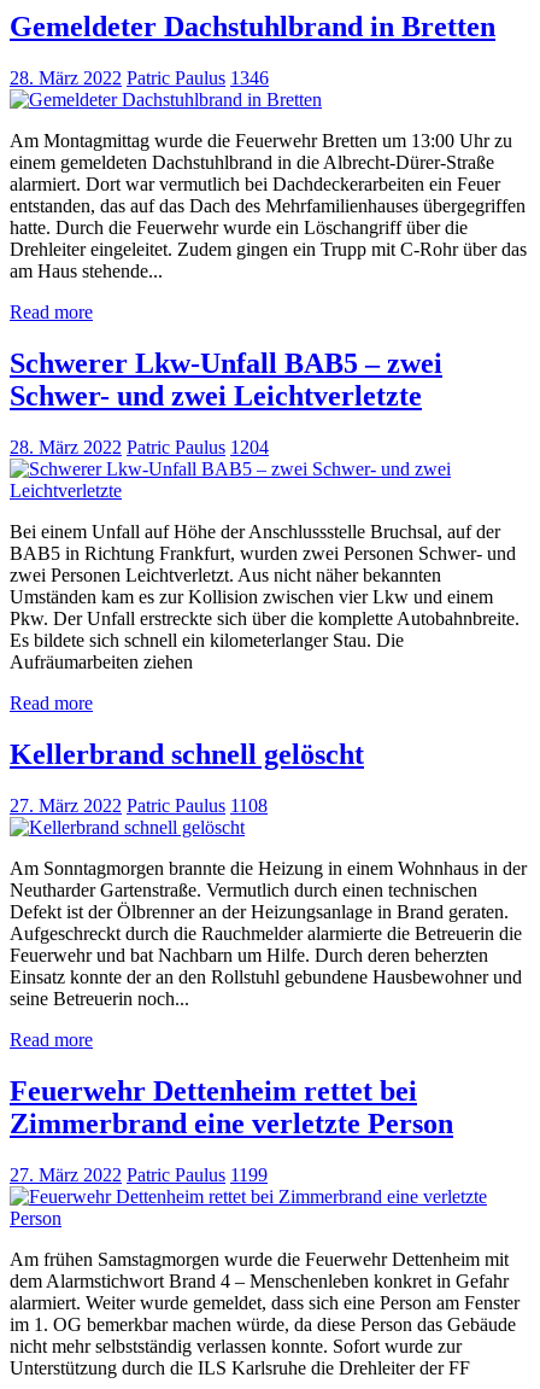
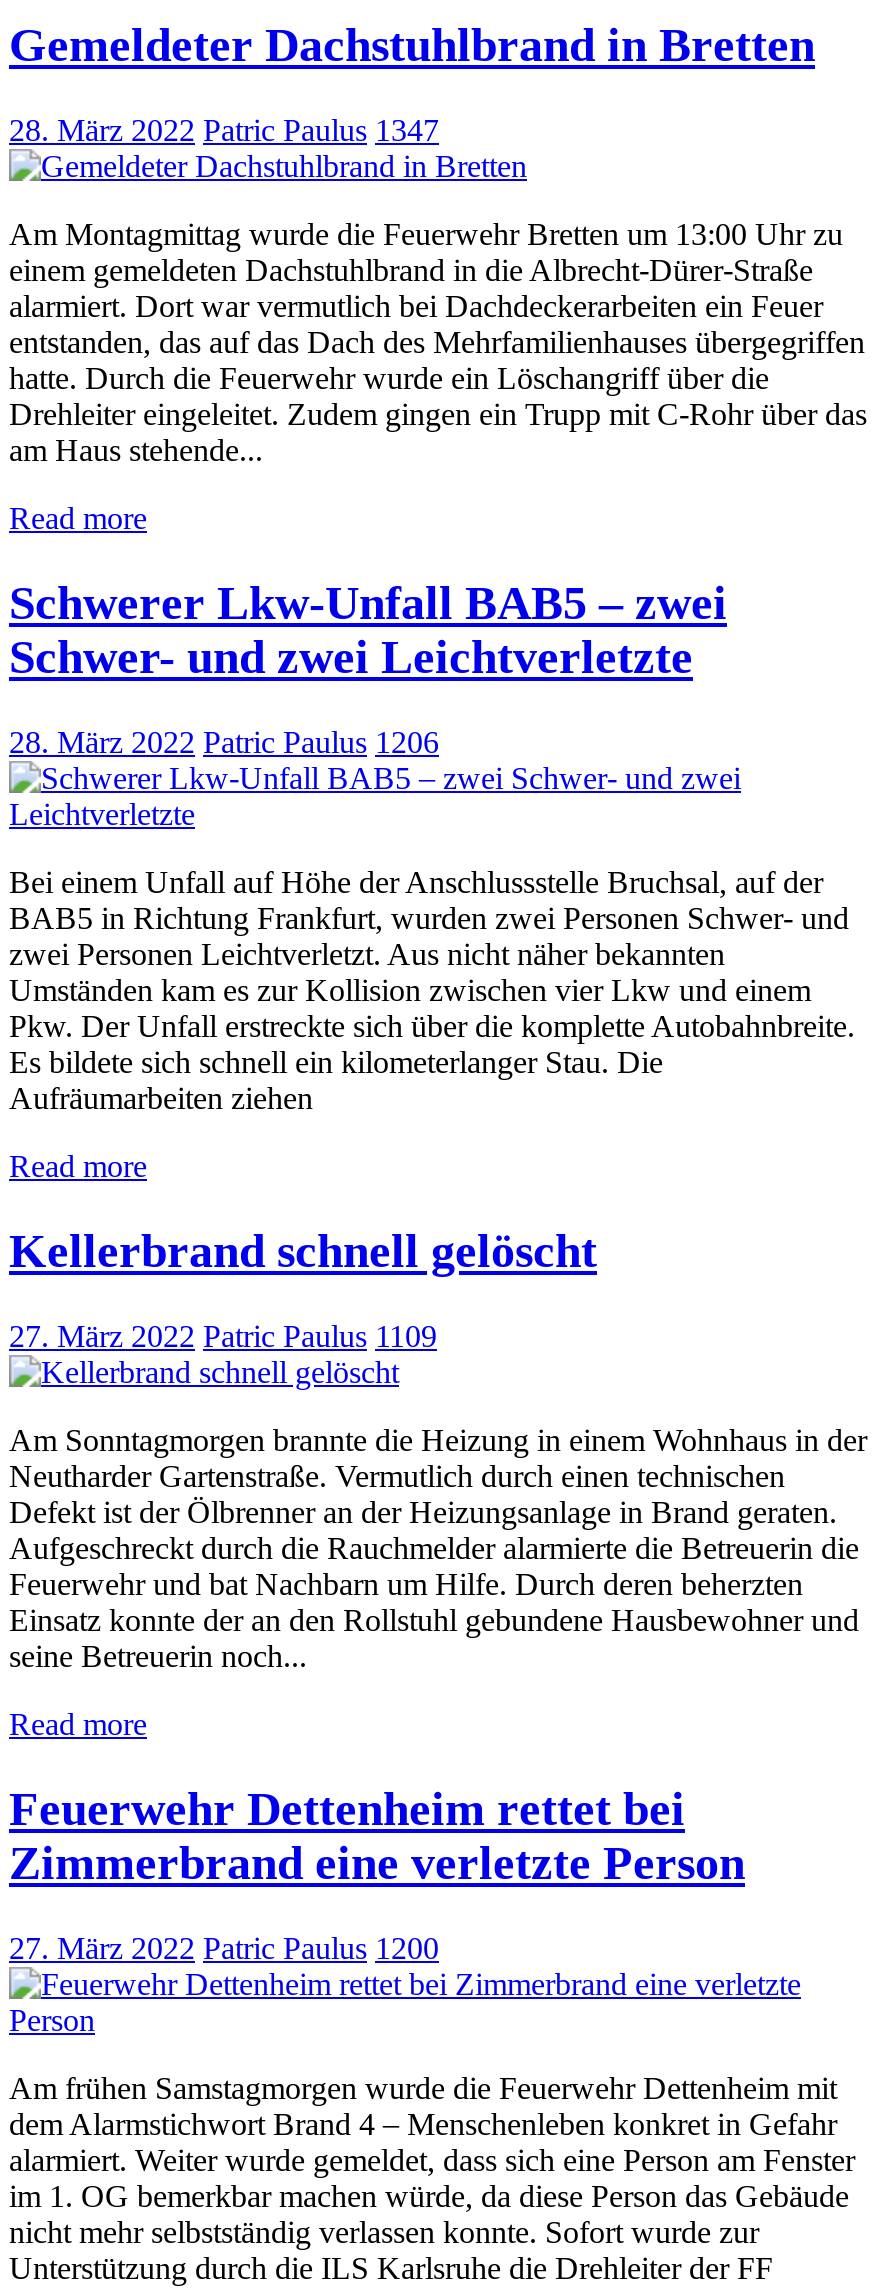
[10,68,269,88] 28. März 2022 Patric Paulus 1346 -> [9,114,439,148] 28. März 2022 Patric Paulus 1347
[10,437,269,457] 28. März 2022 Patric Paulus 1204 -> [9,725,439,759] 28. März 2022 Patric Paulus 1206
[10,795,268,816] 27. März 2022 Patric Paulus 1108 -> [9,1319,437,1353] 27. März 2022 Patric Paulus 1109
[10,1164,268,1185] 27. März 2022 Patric Paulus 1199 -> [9,1931,439,1965] 27. März 2022 Patric Paulus 1200

